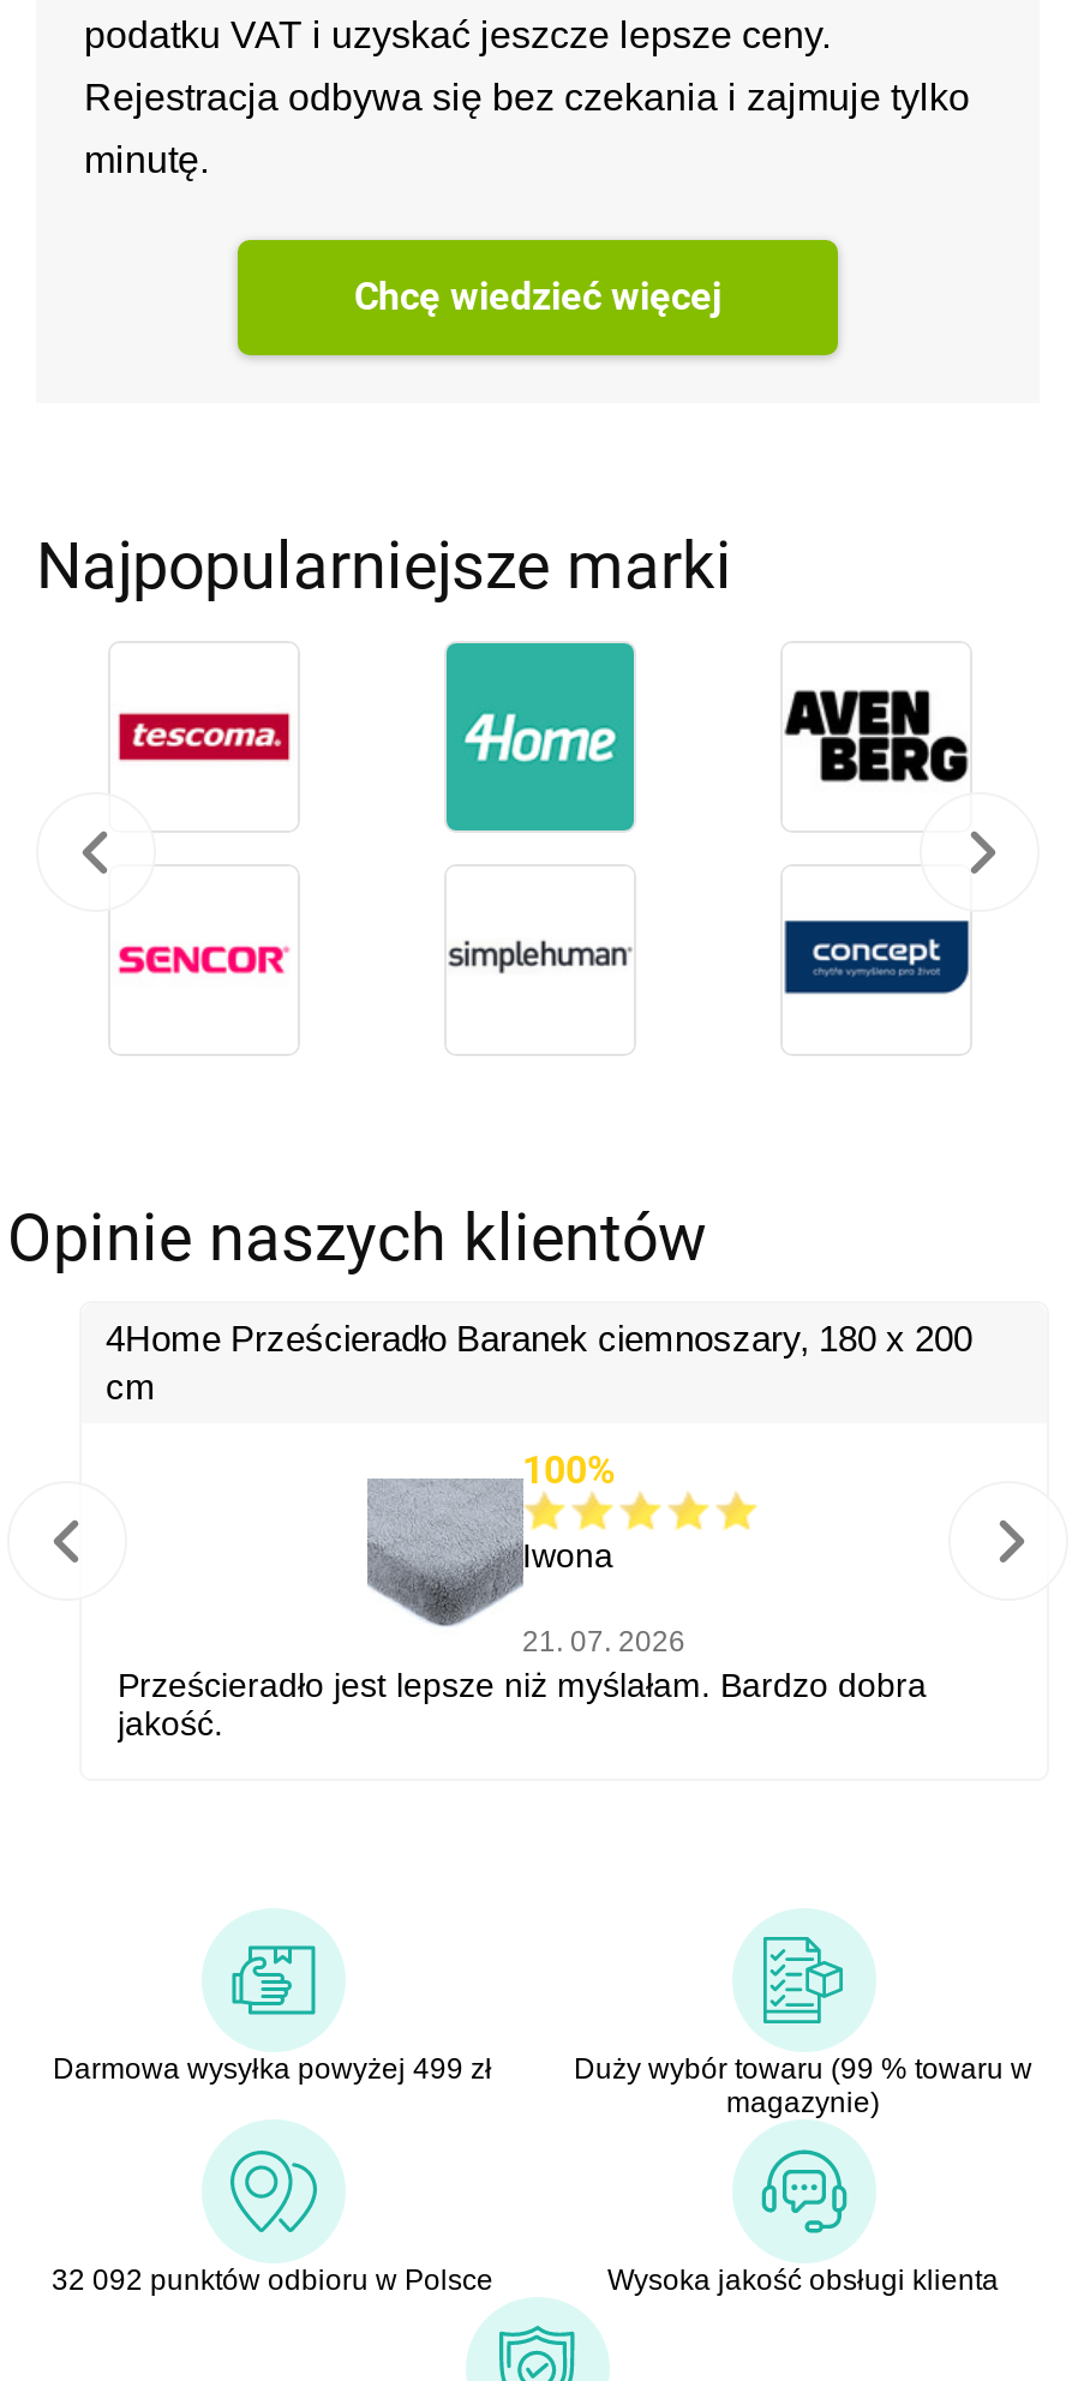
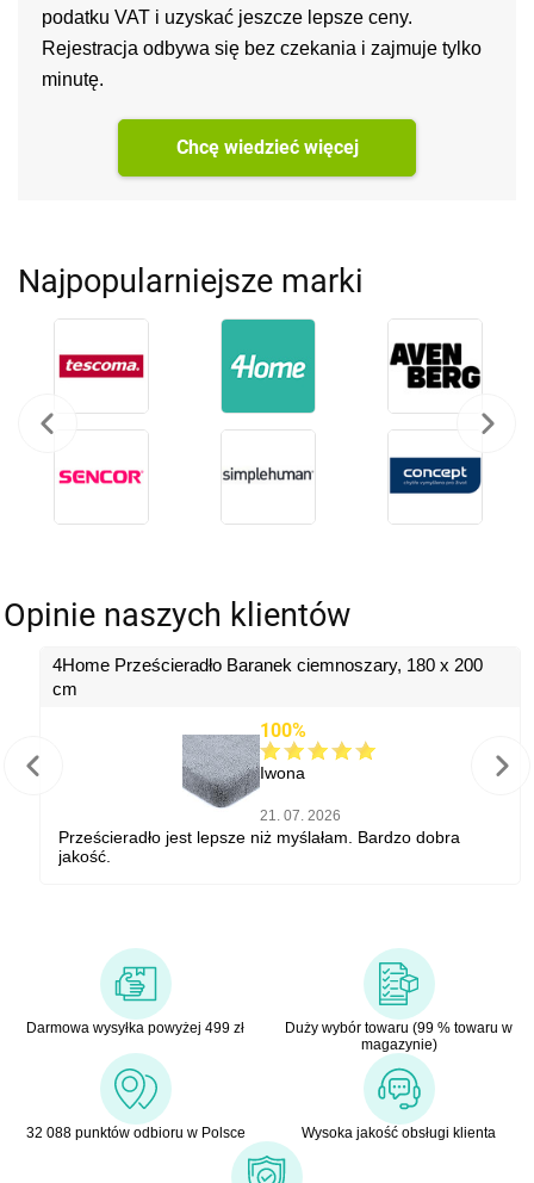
[52,2263,493,2296] 32 092 punktów odbioru w Polsce -> [26,1124,245,1141] 32 088 punktów odbioru w Polsce

